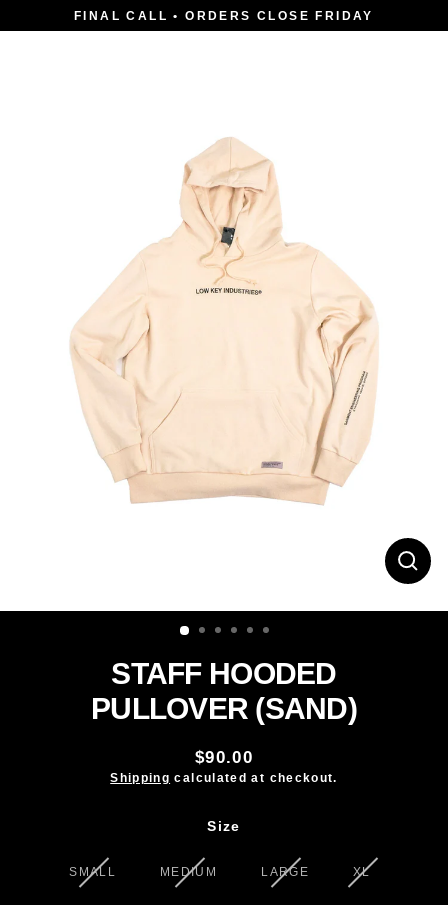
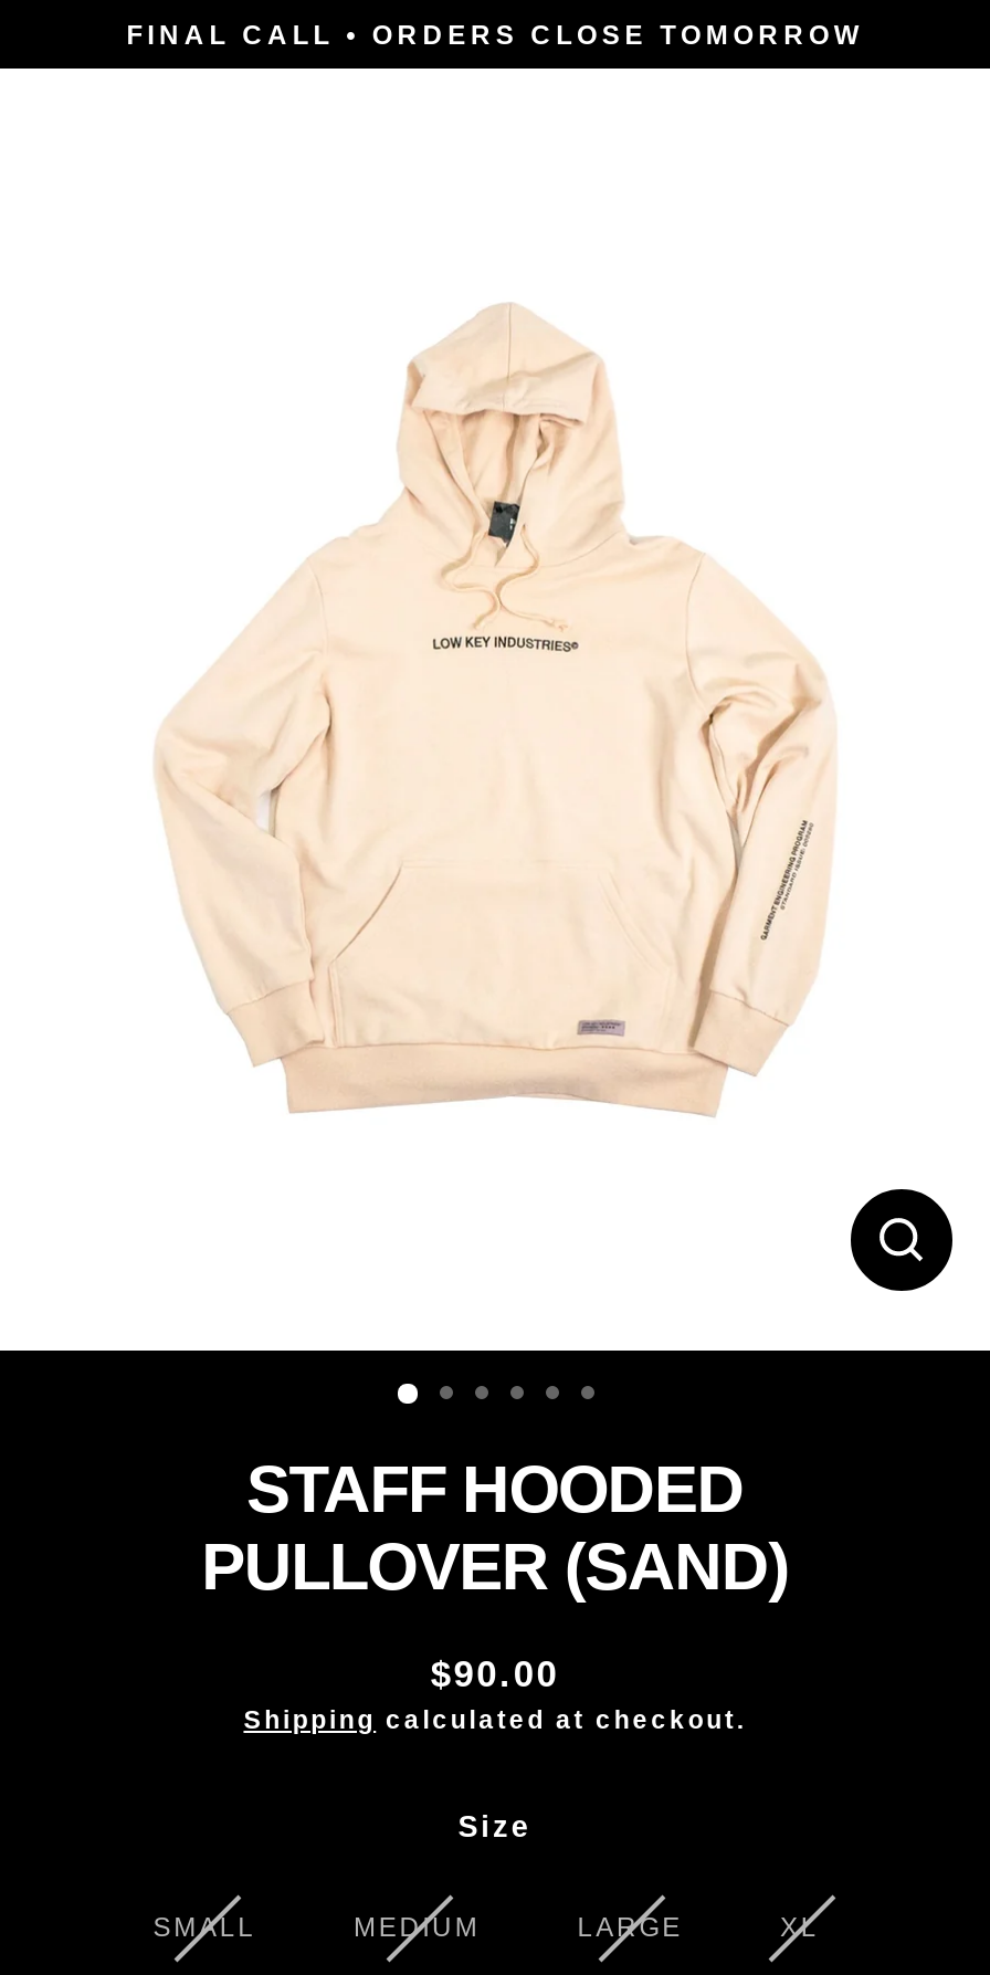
[74,9,374,23] FINAL CALL • ORDERS CLOSE FRIDAY -> [126,20,864,51] FINAL CALL • ORDERS CLOSE TOMORROW

